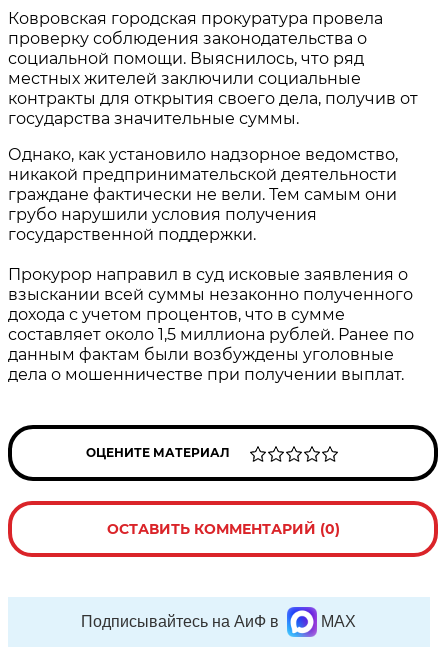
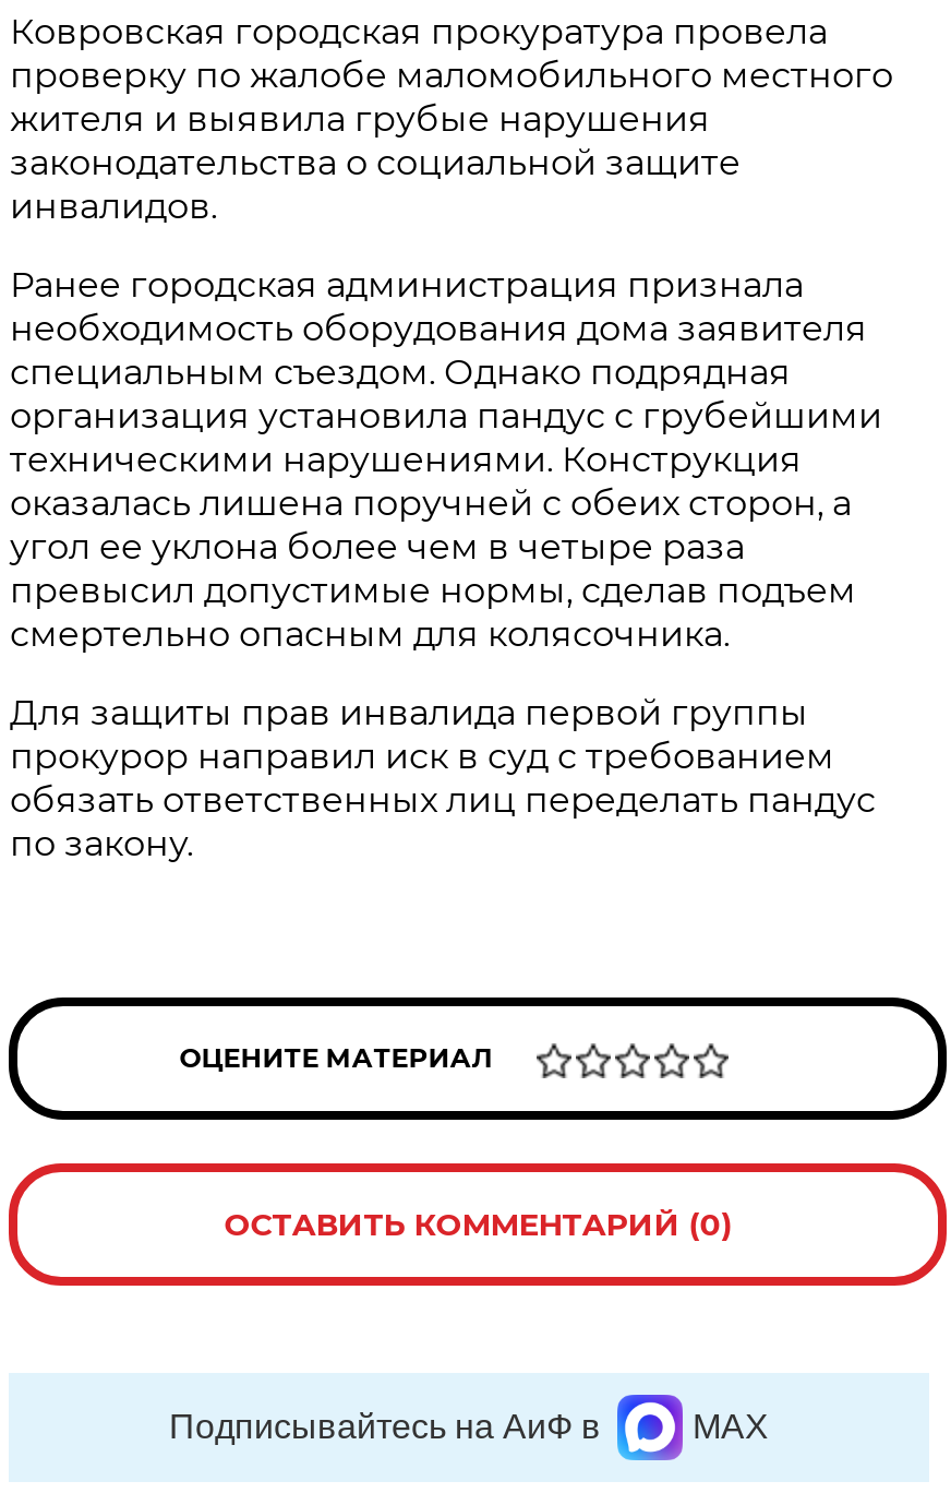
[8,29,418,128] проверку соблюдения законодательства о | социальной помощи. Выяснилось, что ряд | местных жителей заключили социальные | контракты для открытия своего дела, получив от | государства значительные суммы. -> [10,55,893,227] проверку по жалобе маломобильного местного | жителя и выявила грубые нарушения | законодательства о социальной защите | инвалидов.
[8,145,398,244] Однако, как установило надзорное ведомство, | никакой предпринимательской деятельности | граждане фактически не вели. Тем самым они | грубо нарушили условия получения | государственной поддержки. -> [10,264,882,655] Ранее городская администрация признала | необходимость оборудования дома заявителя | специальным съездом. Однако подрядная | организация установила пандус с грубейшими | техническими нарушениями. Конструкция | оказалась лишена поручней с обеих сторон, а | угол ее уклона более чем в четыре раза | превысил допустимые нормы, сделав подъем | смертельно опасным для колясочника.
[8,265,414,384] Прокурор направил в суд исковые заявления о | взыскании всей суммы незаконно полученного | дохода с учетом процентов, что в сумме | составляет около 1,5 миллиона рублей. Ранее по | данным фактам были возбуждены уголовные | дела о мошенничестве при получении выплат. -> [10,692,876,864] Для защиты прав инвалида первой группы | прокурор направил иск в суд с требованием | обязать ответственных лиц переделать пандус | по закону.

